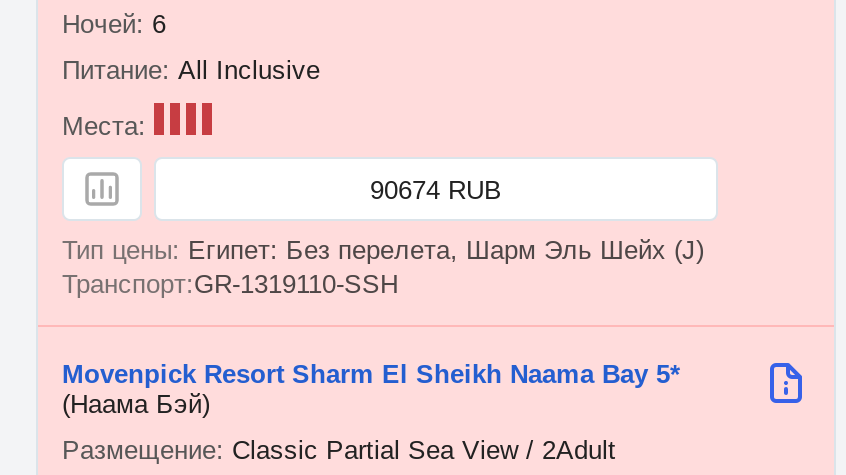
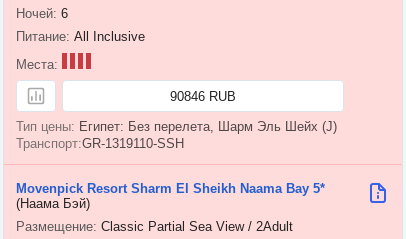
[370,174,502,204] 90674 RUB -> [170,88,236,103] 90846 RUB

